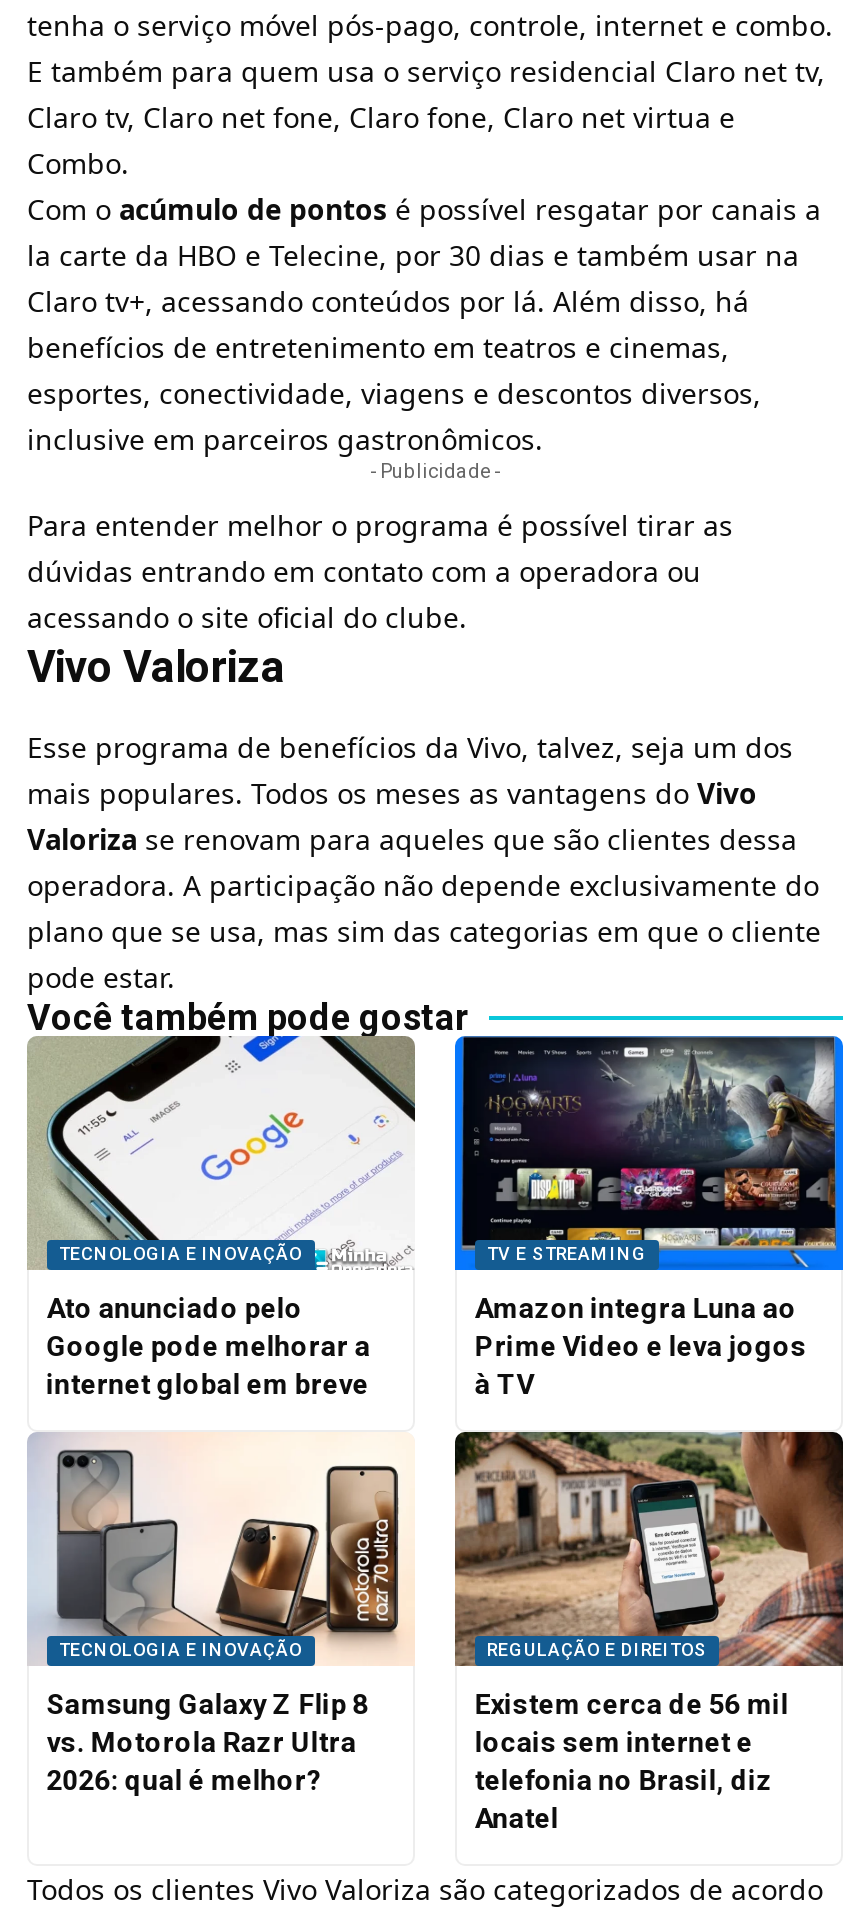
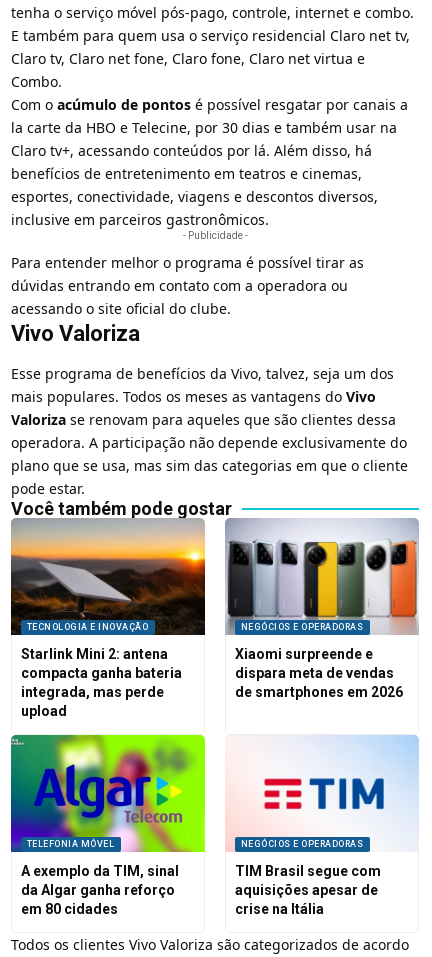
[27,1044,417,1399] [image] | Ato anunciado pelo | Google pode melhorar a | internet global em breve -> [11,522,206,718] [image] | Starlink Mini 2: antena | compacta ganha bateria | integrada, mas perde | upload
[453,1034,845,1272] [image] | TV E STREAMING -> [225,518,419,635] [image] | NEGÓCIOS E OPERADORAS
[474,1291,806,1399] Amazon integra Luna ao | Prime Video e leva jogos | à TV -> [235,645,403,699] Xiaomi surpreende e | dispara meta de vendas | de smartphones em 2026
[27,1432,415,1704] [image] | TECNOLOGIA E INOVAÇÃO -> [10,717,206,853] [image] | TELEFONIA MÓVEL
[453,1430,845,1668] [image] | REGULAÇÃO E DIREITOS -> [225,716,419,849] [image] | NEGÓCIOS E OPERADORAS
[46,1687,368,1795] Samsung Galaxy Z Flip 8 | vs. Motorola Razr Ultra | 2026: qual é melhor? -> [21,863,179,917] A exemplo da TIM, sinal | da Algar ganha reforço | em 80 cidades
[474,1687,788,1833] Existem cerca de 56 mil | locais sem internet e | telefonia no Brasil, diz | Anatel -> [235,863,381,917] TIM Brasil segue com | aquisições apesar de | crise na Itália

